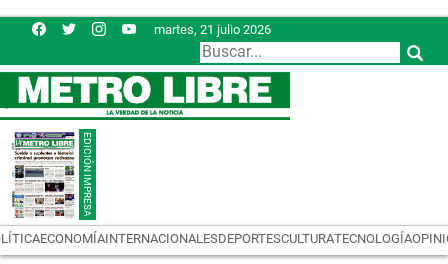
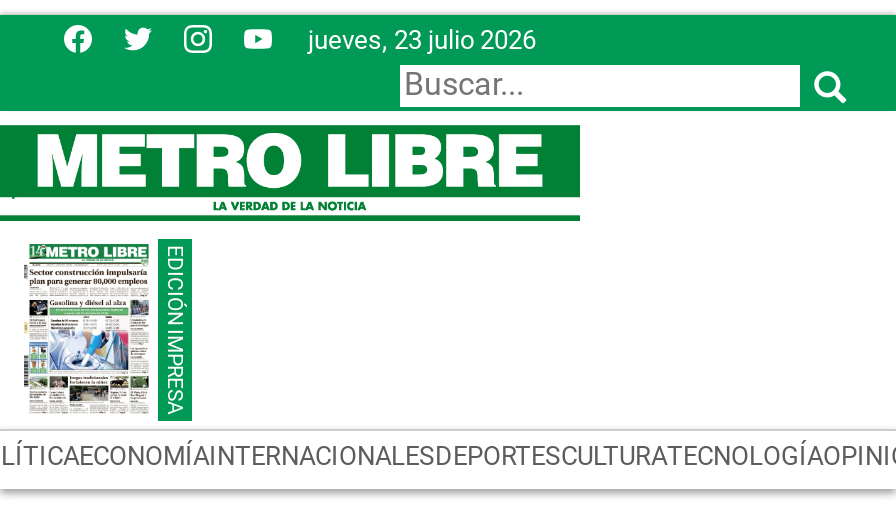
[154,22,271,37] martes, 21 julio 2026 -> [308,25,536,55] jueves, 23 julio 2026
[12,131,75,218] [image] -> [24,243,150,413] [image]

